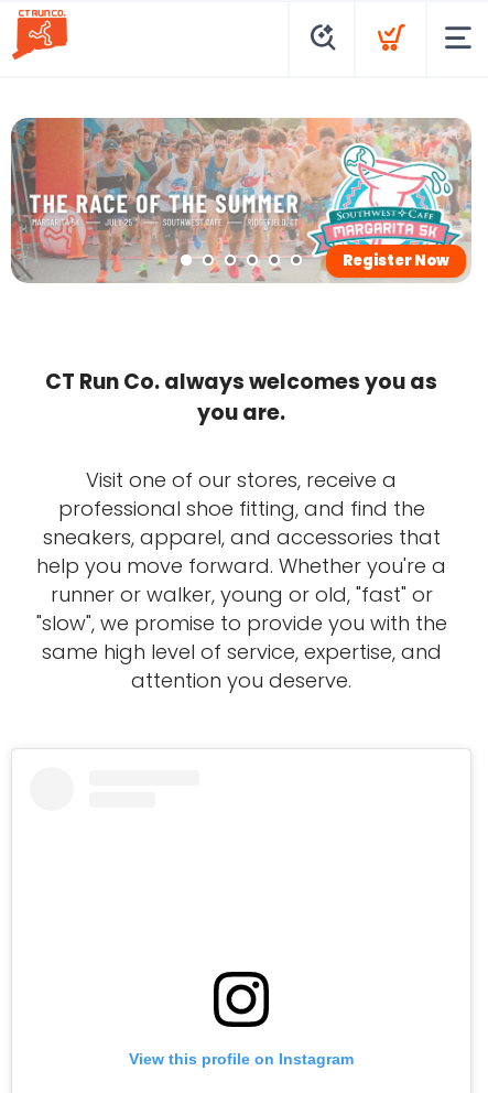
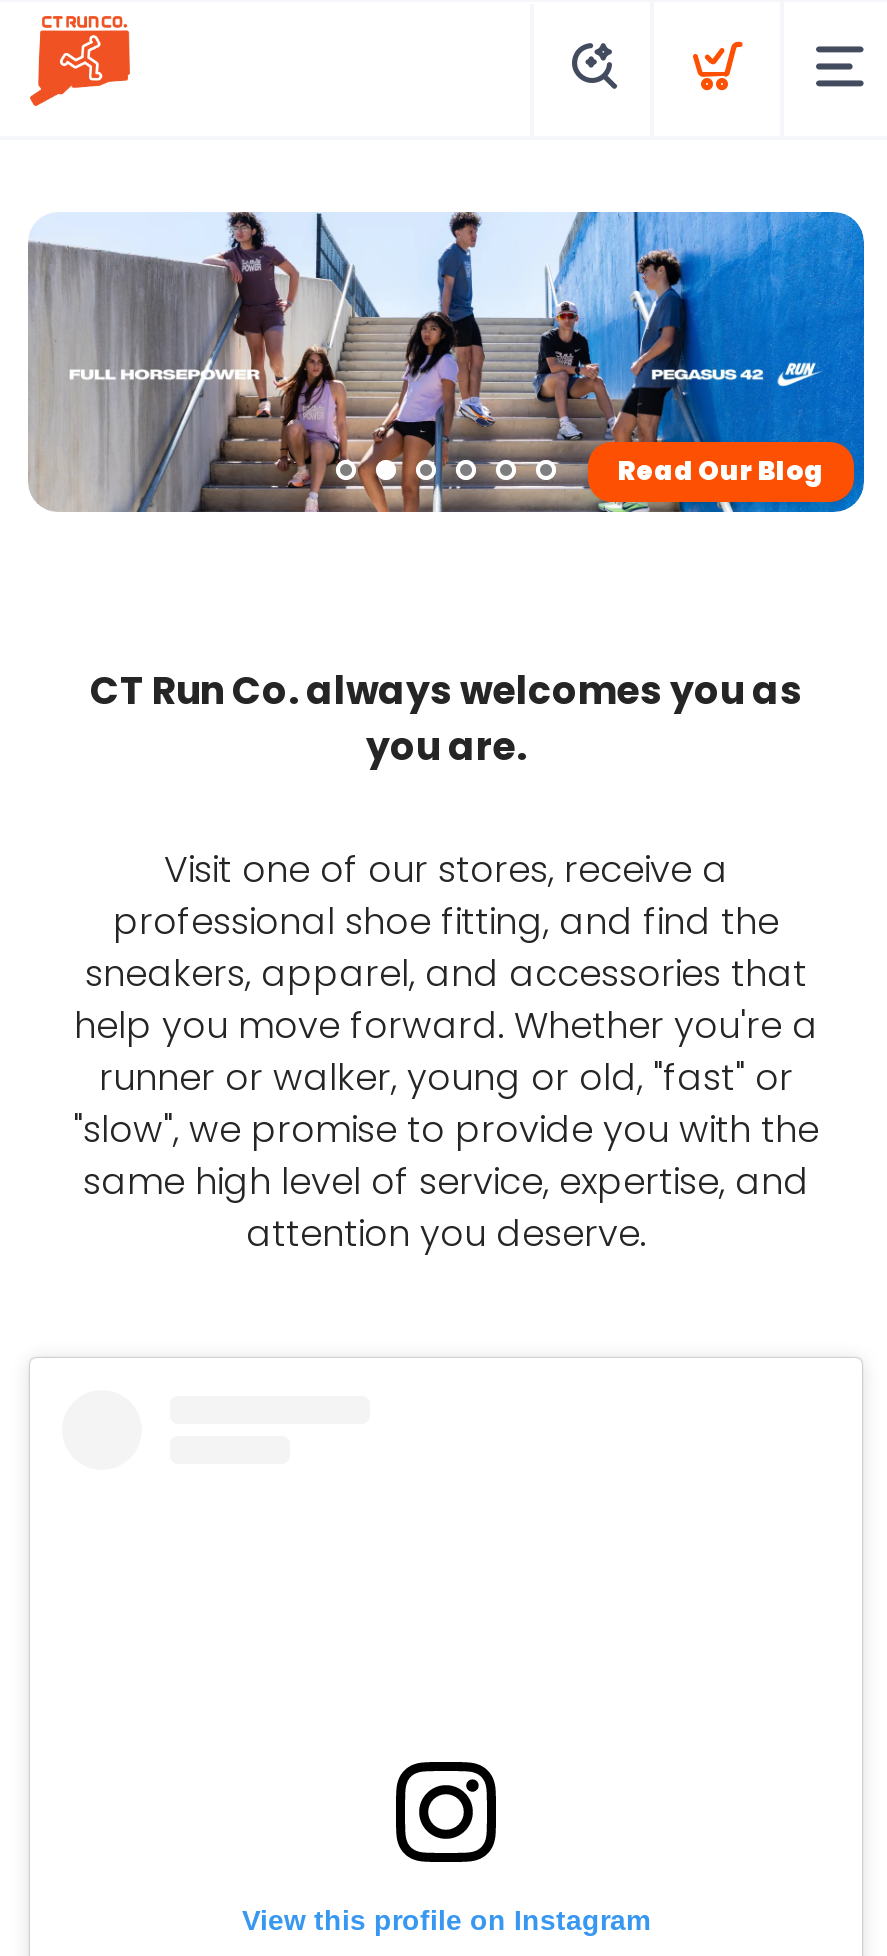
[10,117,473,284] [image] | Register Now -> [28,210,866,514] [image] | Read Our Blog

